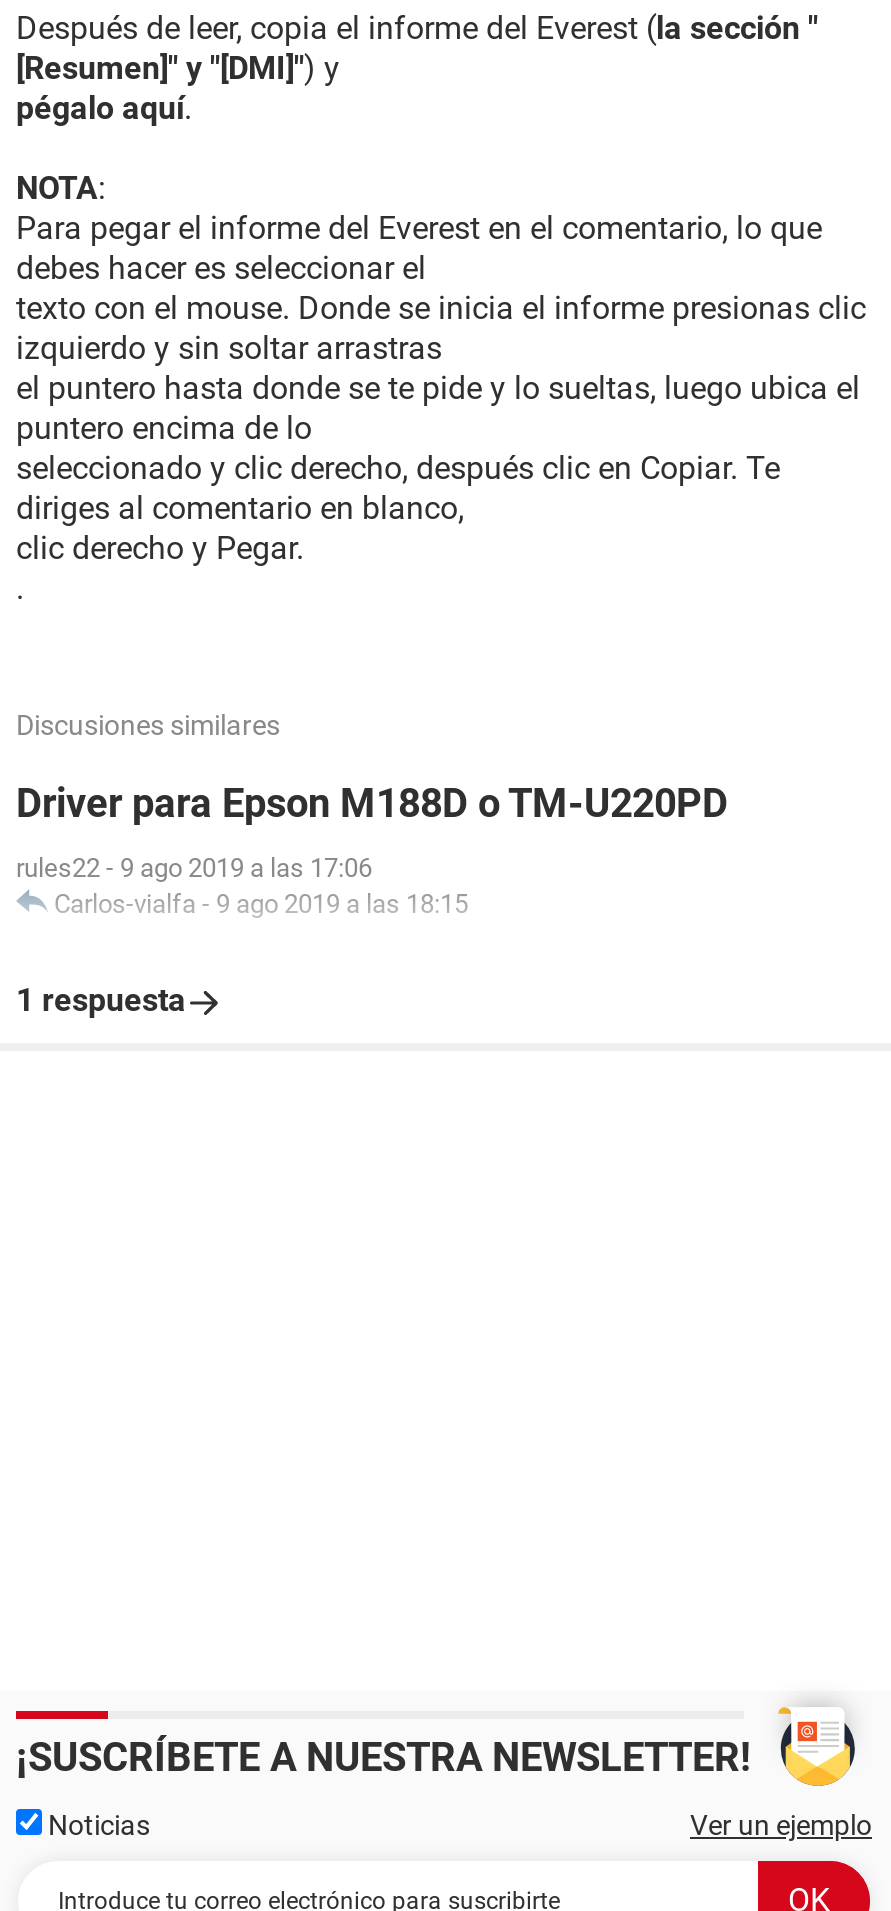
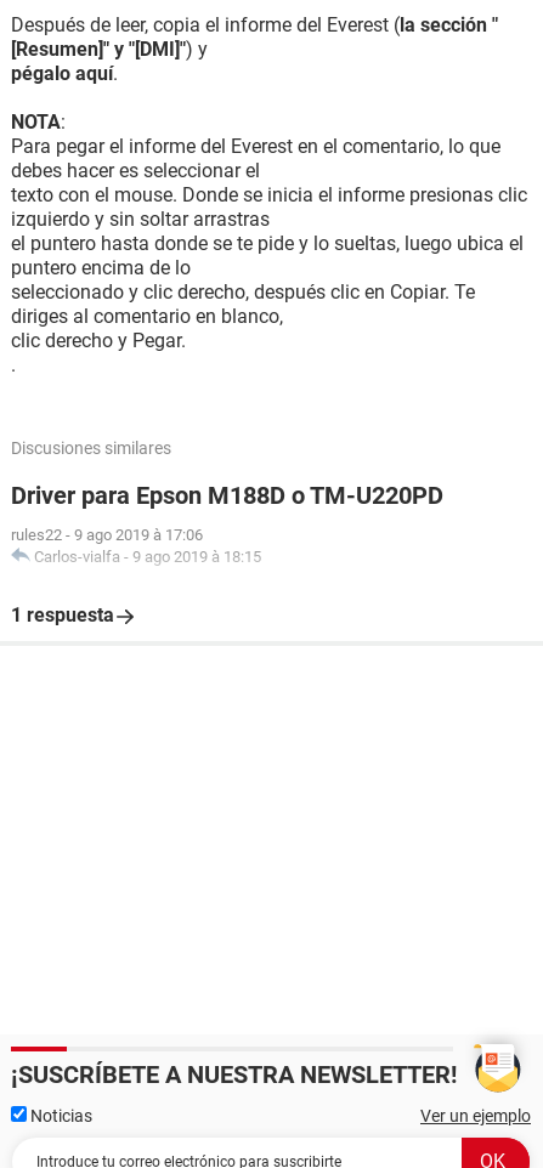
[16,853,468,919] rules22 - 9 ago 2019 a las 17:06 | Carlos-vialfa - 9 ago 2019 a las 18:15 -> [11,526,261,566] rules22 - 9 ago 2019 à 17:06 | Carlos-vialfa - 9 ago 2019 à 18:15

